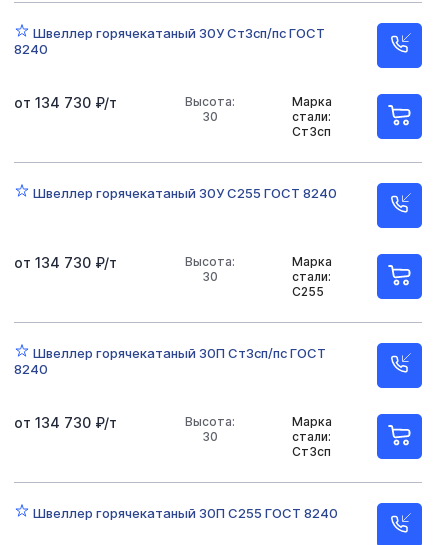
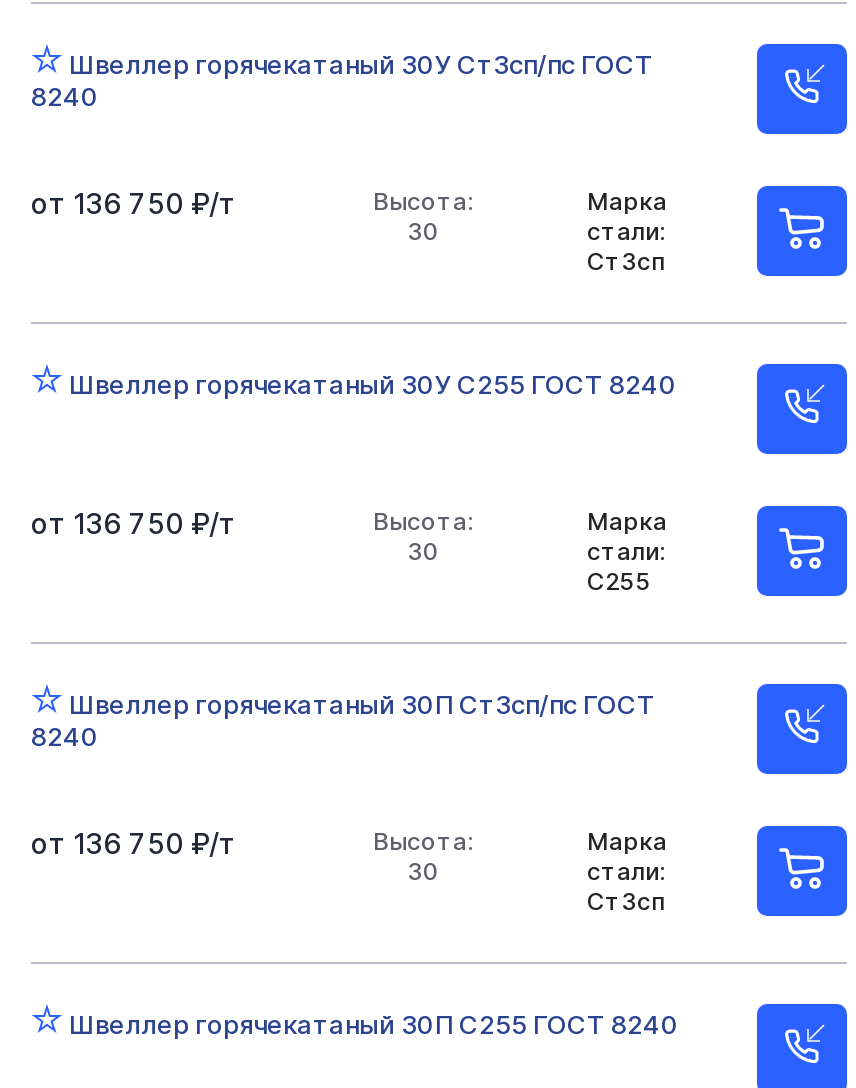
[14,94,117,111] от 134 730 ₽/т -> [31,186,235,220] от 136 750 ₽/т
[14,254,117,271] от 134 730 ₽/т -> [31,506,235,540] от 136 750 ₽/т
[14,414,117,431] от 134 730 ₽/т -> [31,826,235,860] от 136 750 ₽/т

